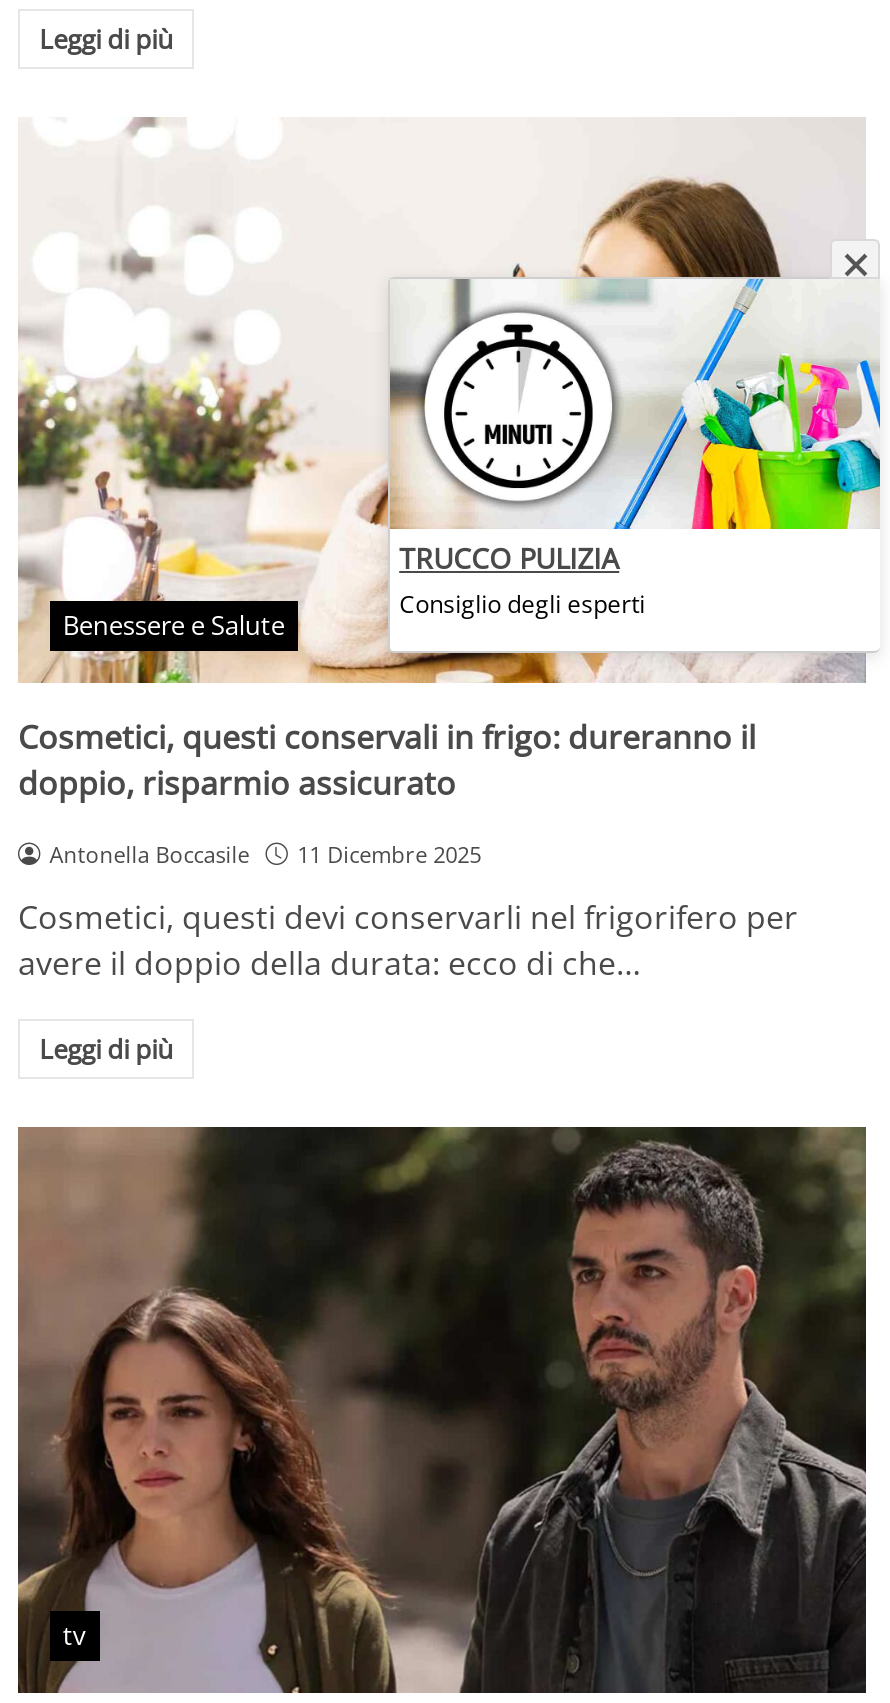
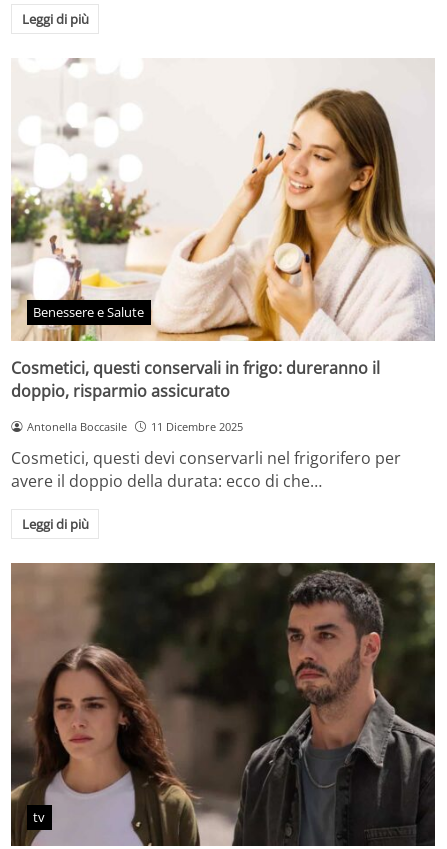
[388,253,882,655] [image] -> [196,128,442,327] [image]
[399,539,645,621] TRUCCO PULIZIA | Consiglio degli esperti -> none

